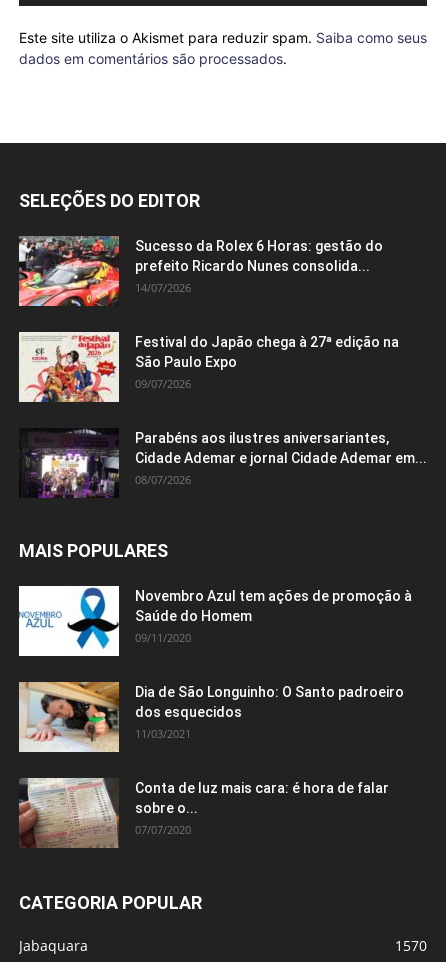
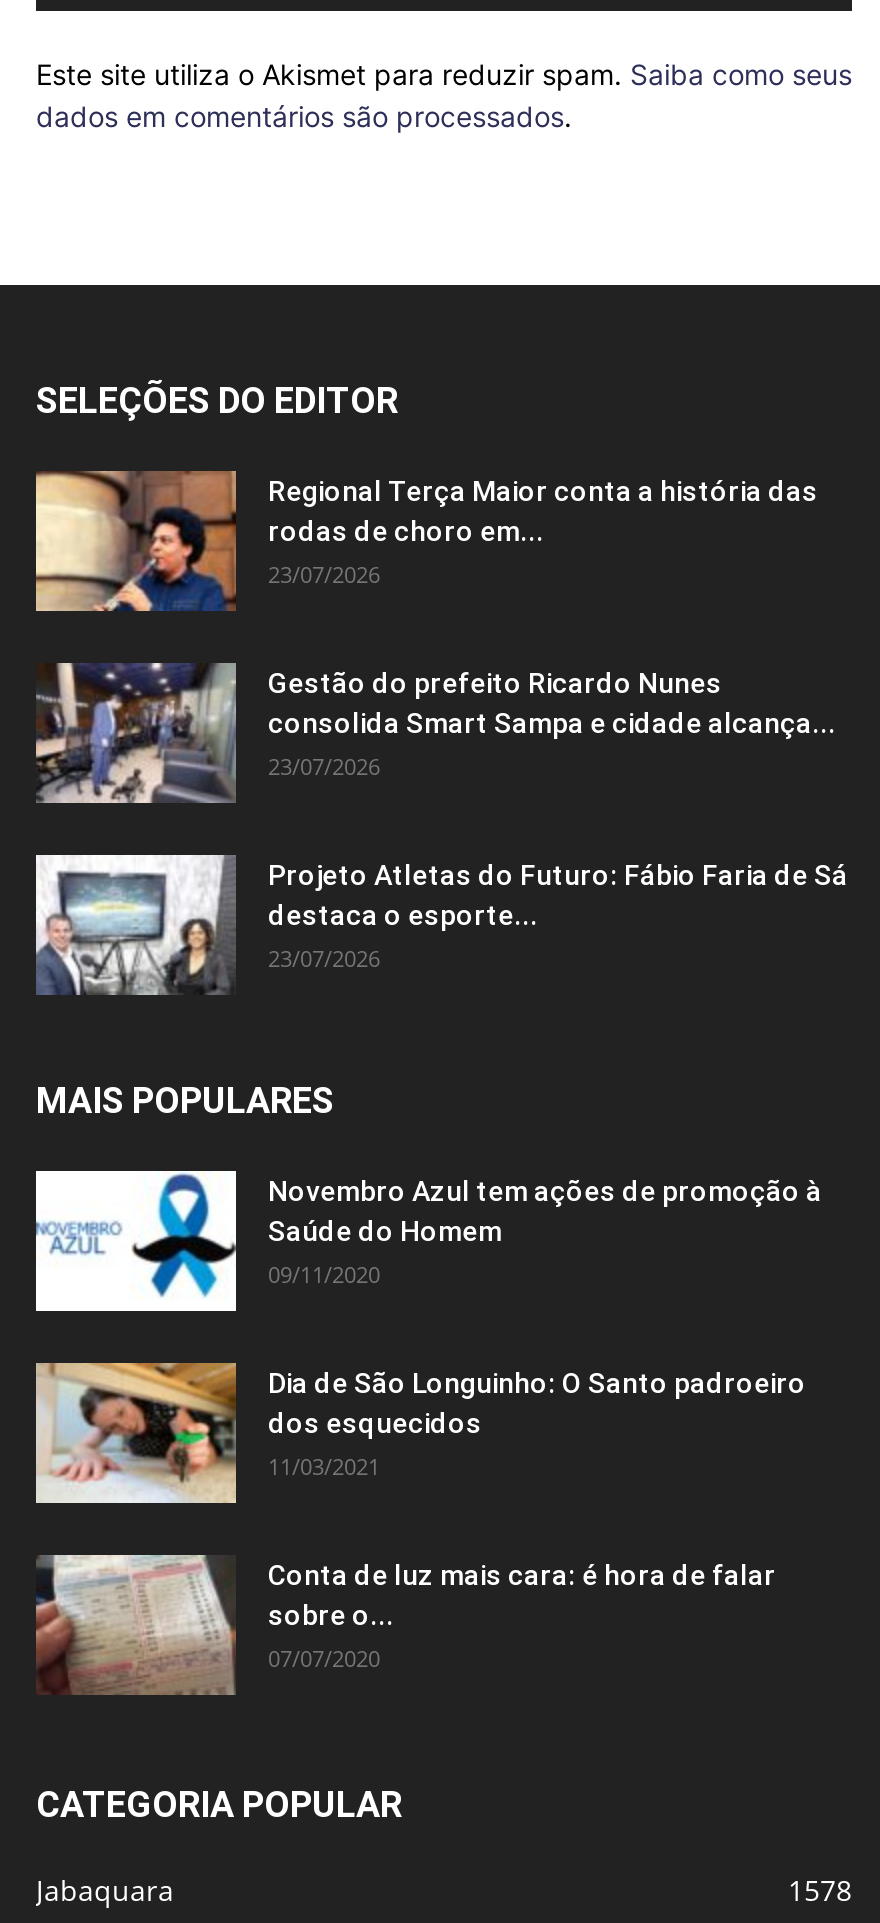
[18,235,383,307] [image] | Sucesso da Rolex 6 Horas: gestão do | prefeito Ricardo Nunes consolida... | 14/07/2026 -> [34,469,818,613] [image] | Regional Terça Maior conta a história das | rodas de choro em... | 23/07/2026
[18,331,399,403] [image] | Festival do Japão chega à 27ª edição na | São Paulo Expo | 09/07/2026 -> [36,663,836,805] [image] | Gestão do prefeito Ricardo Nunes | consolida Smart Sampa e cidade alcança... | 23/07/2026
[19,428,427,498] [image] | Parabéns aos ilustres aniversariantes, | Cidade Ademar e jornal Cidade Ademar em... | 08/07/2026 -> [34,853,848,997] [image] | Projeto Atletas do Futuro: Fábio Faria de Sá | destaca o esporte... | 23/07/2026
[395,936,427,955] 1570 -> [788,1872,852,1910] 1578

